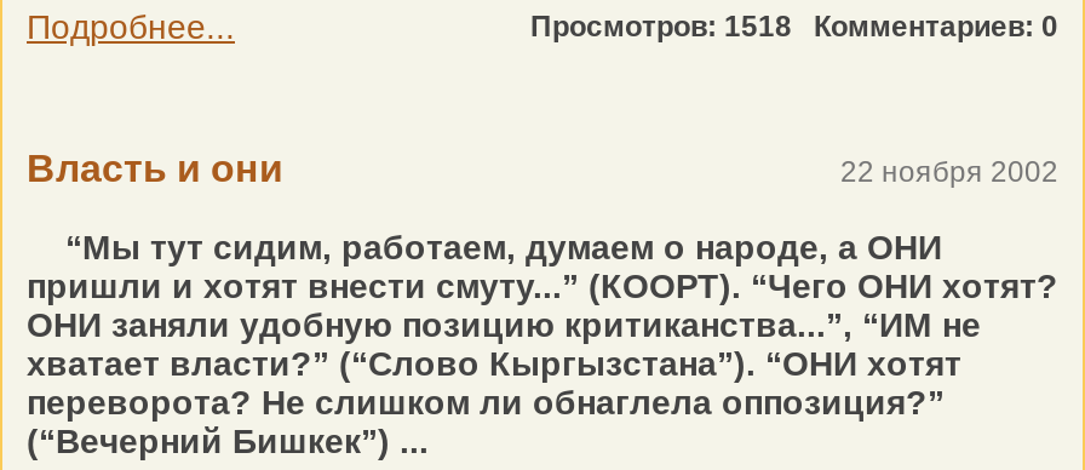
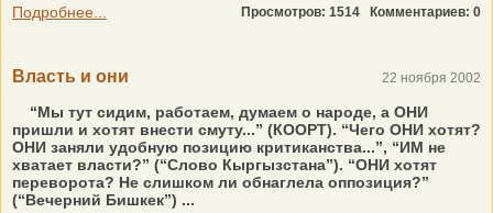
[530,10,1058,44] Просмотров: 1518 Комментариев: 0 -> [241,4,481,20] Просмотров: 1514 Комментариев: 0

